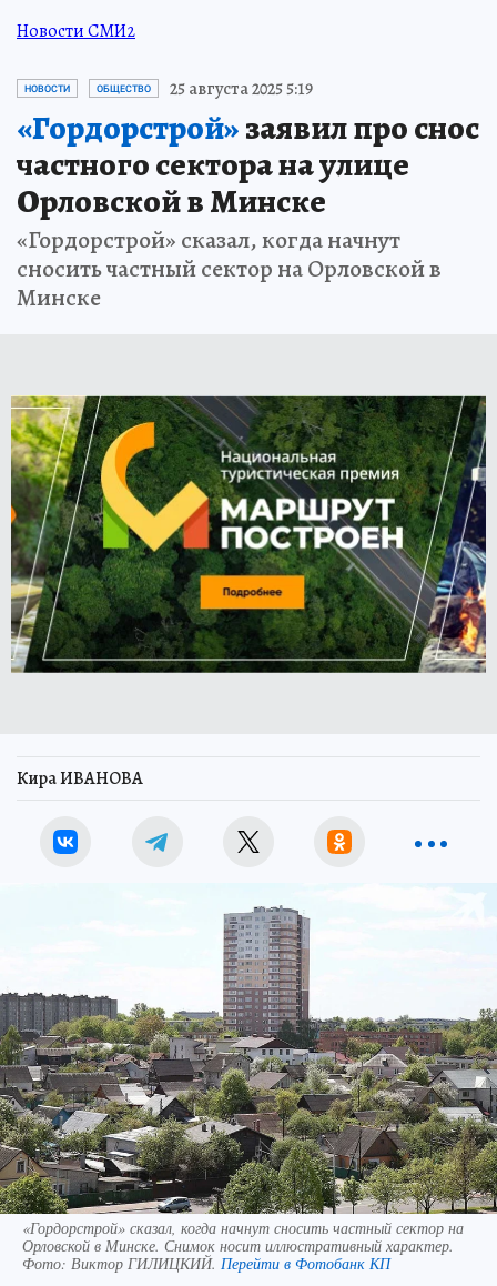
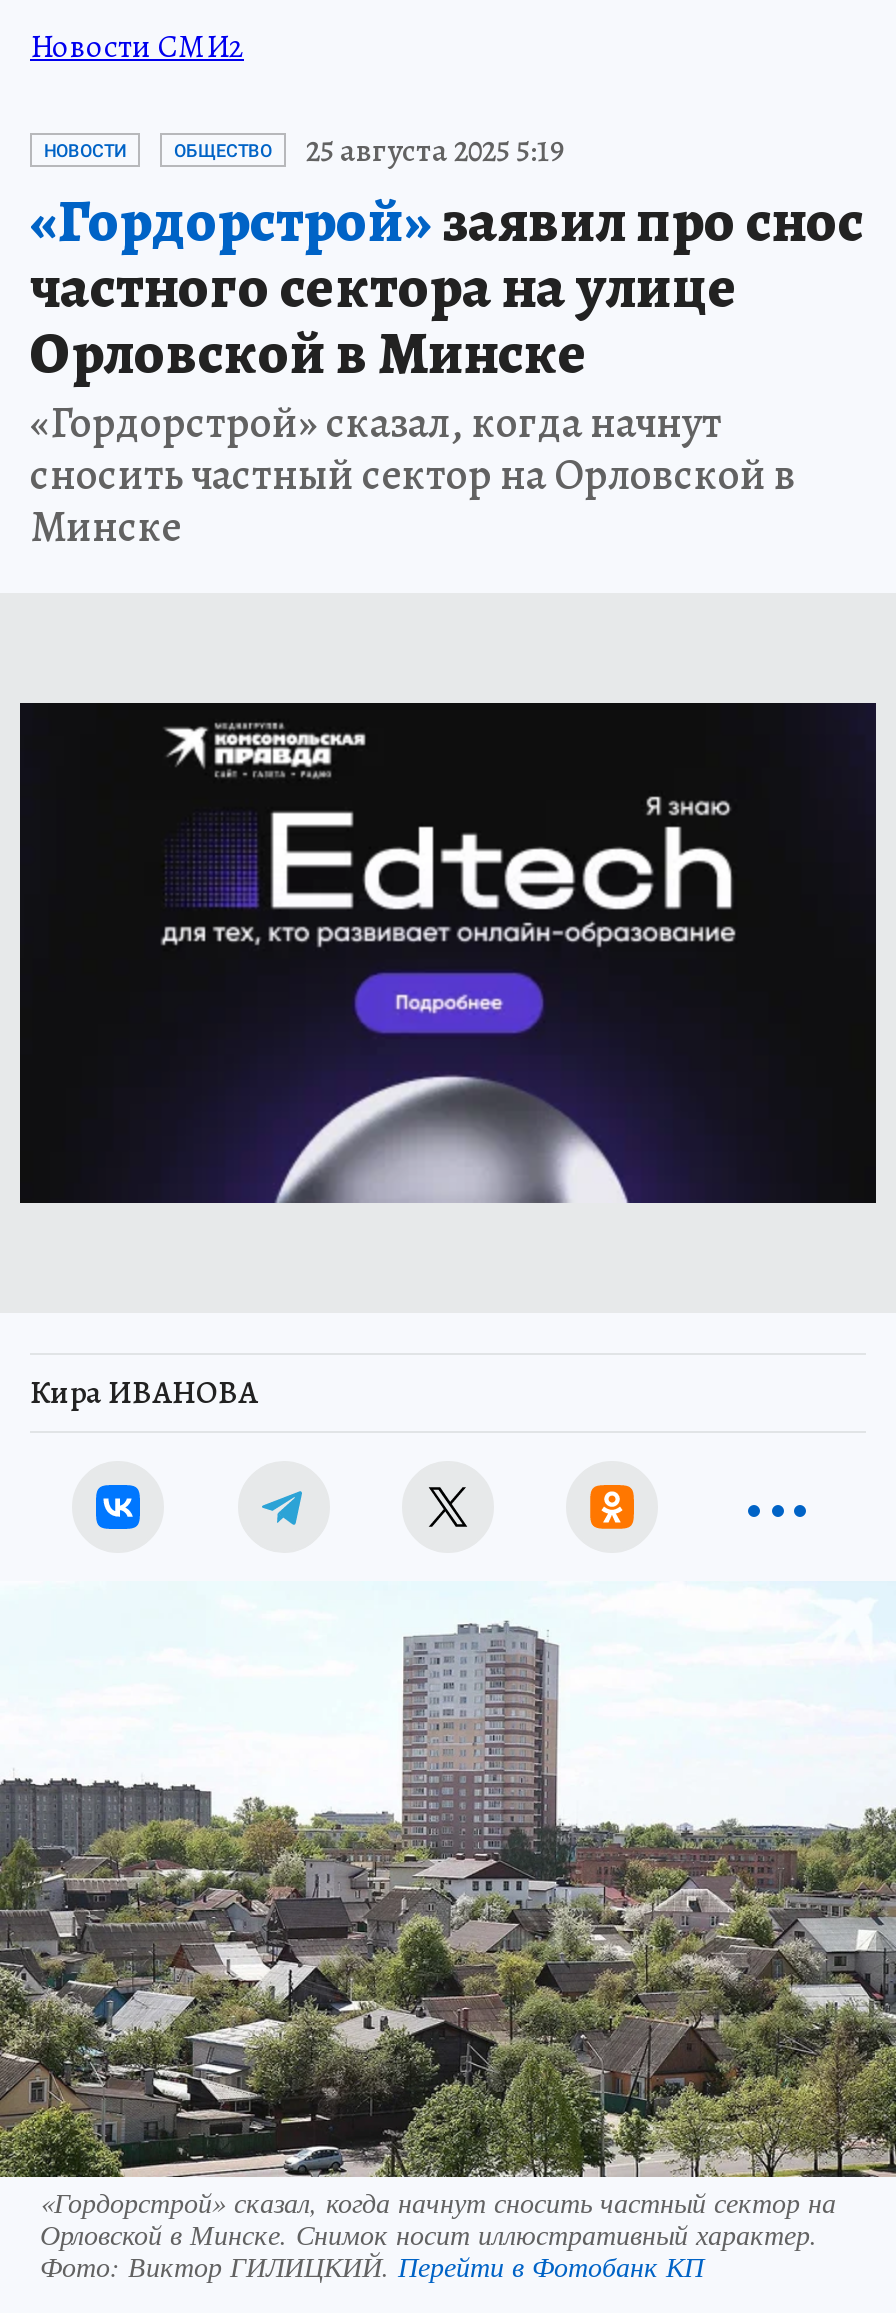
[10,395,487,674] [image] -> [18,701,878,1203] [image]

